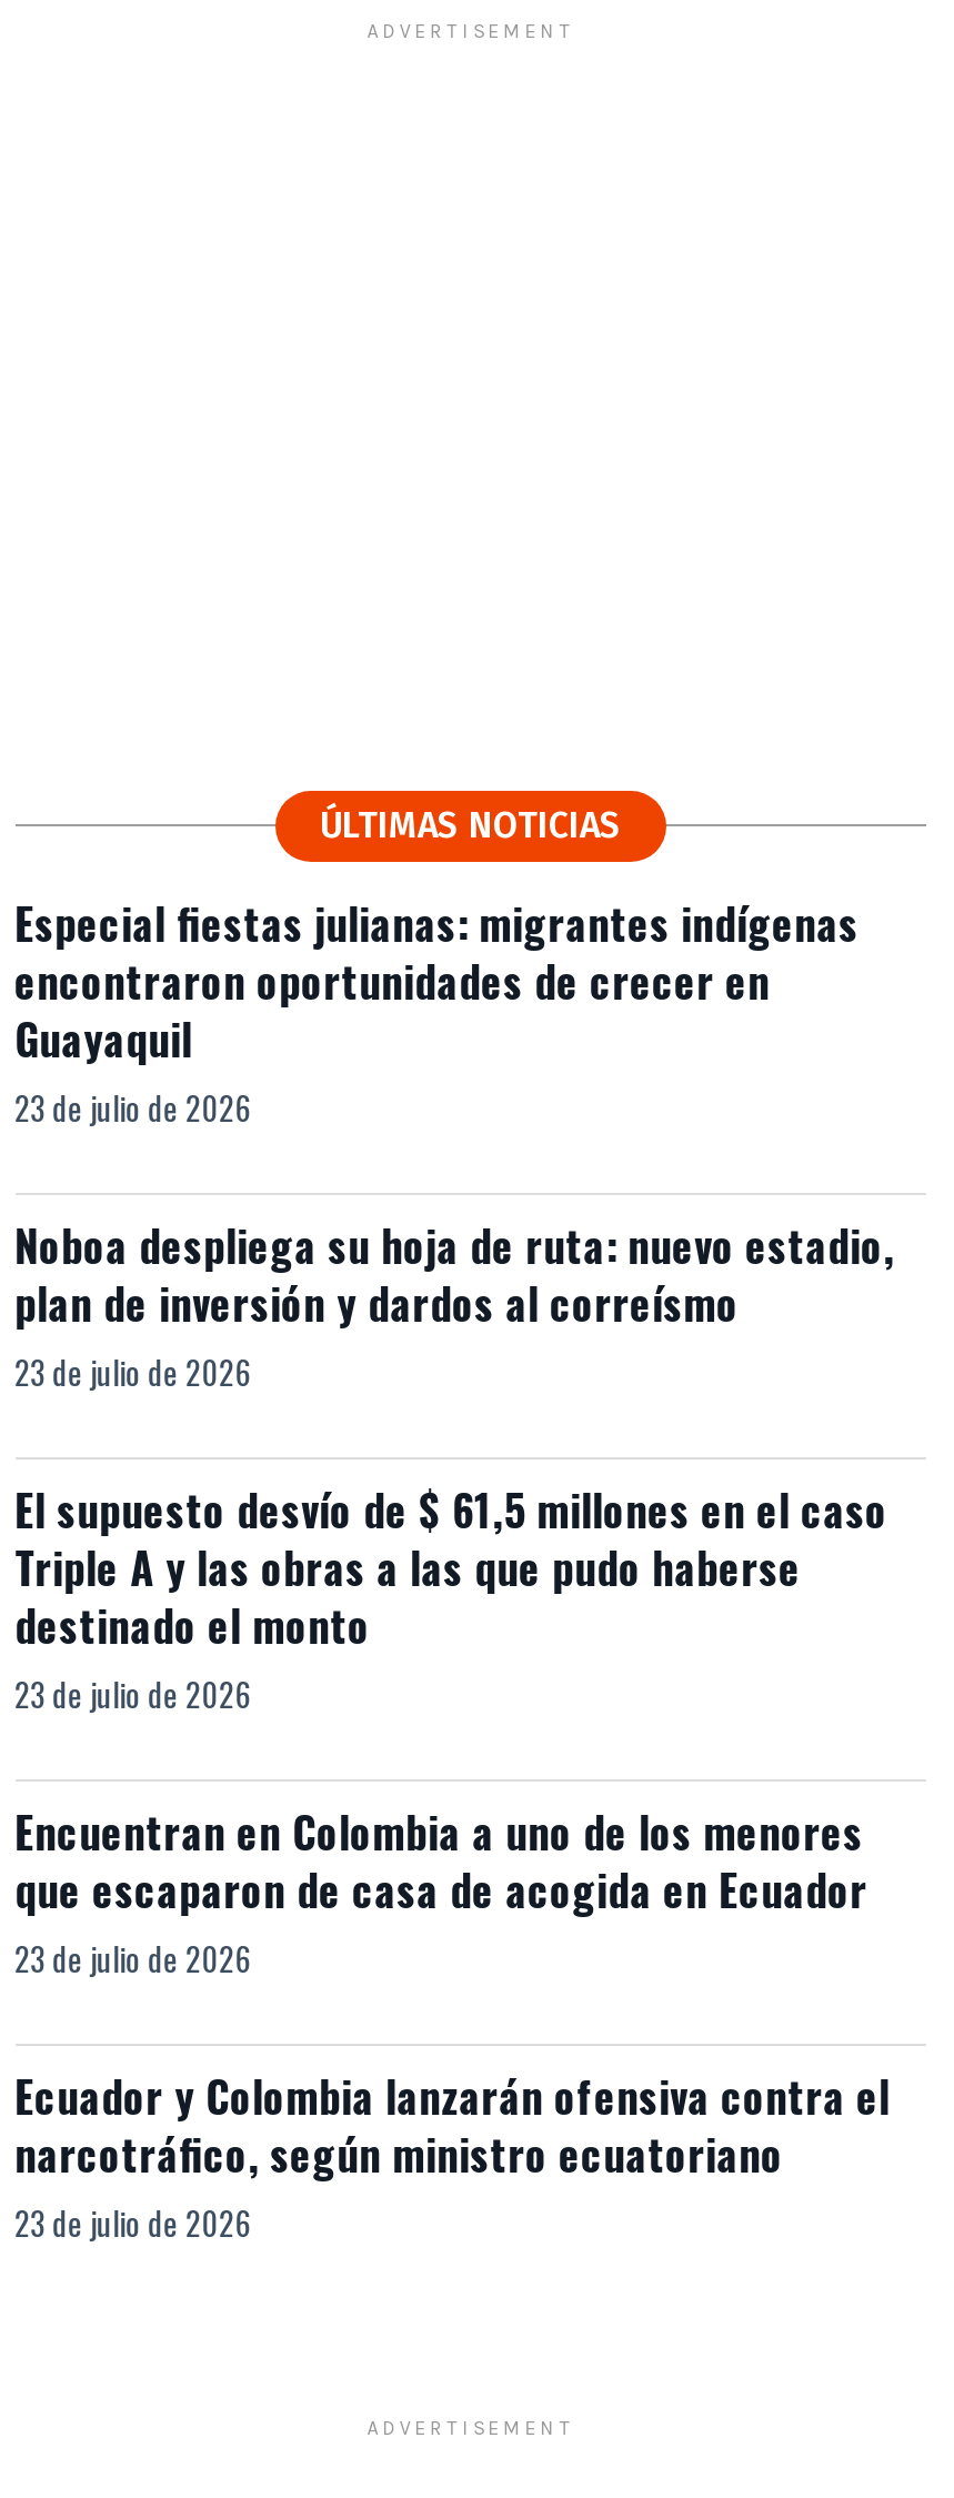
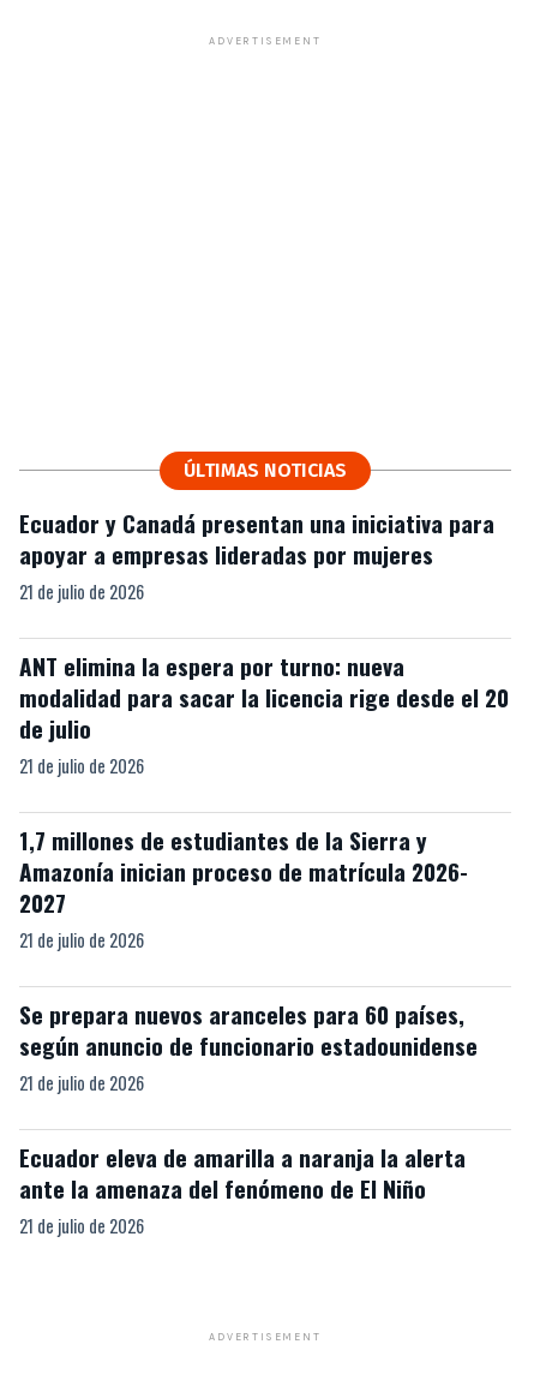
[15,890,859,1130] Especial fiestas julianas: migrantes indígenas | encontraron oportunidades de crecer en | Guayaquil | 23 de julio de 2026 -> [19,505,494,604] Ecuador y Canadá presentan una iniciativa para | apoyar a empresas lideradas por mujeres | 21 de julio de 2026
[15,1212,894,1395] Noboa despliega su hoja de ruta: nuevo estadio, | plan de inversión y dardos al correísmo | 23 de julio de 2026 -> [19,648,508,778] ANT elimina la espera por turno: nueva | modalidad para sacar la licencia rige desde el 20 | de julio | 21 de julio de 2026
[15,1477,888,1717] El supuesto desvío de $ 61,5 millones en el caso | Triple A y las obras a las que pudo haberse | destinado el monto | 23 de julio de 2026 -> [19,822,468,952] 1,7 millones de estudiantes de la Sierra y | Amazonía inician proceso de matrícula 2026- | 2027 | 21 de julio de 2026
[15,1799,868,1981] Encuentran en Colombia a uno de los menores | que escaparon de casa de acogida en Ecuador | 23 de julio de 2026 -> [19,997,477,1095] Se prepara nuevos aranceles para 60 países, | según anuncio de funcionario estadounidense | 21 de julio de 2026
[15,2063,890,2245] Ecuador y Colombia lanzarán ofensiva contra el | narcotráfico, según ministro ecuatoriano | 23 de julio de 2026 -> [19,1140,465,1238] Ecuador eleva de amarilla a naranja la alerta | ante la amenaza del fenómeno de El Niño | 21 de julio de 2026

